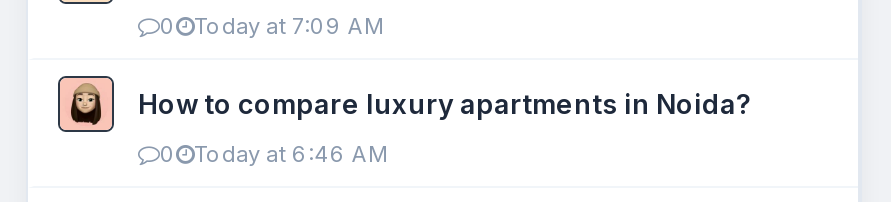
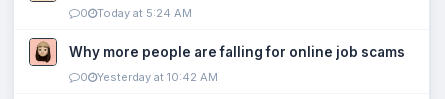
[160,12,384,40] 0 Today at 7:09 AM -> [80,6,192,20] 0 Today at 5:24 AM
[138,88,750,120] How to compare luxury apartments in Noida? -> [69,44,405,60] Why more people are falling for online job scams
[194,140,388,168] Today at 6:46 AM -> [97,70,218,84] Yesterday at 10:42 AM

